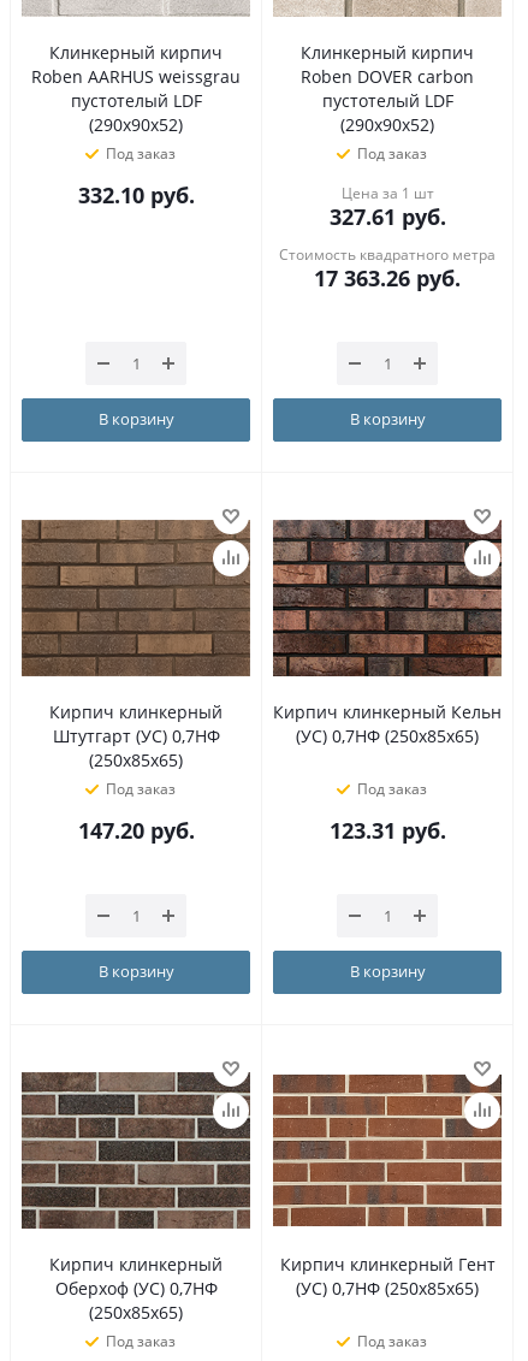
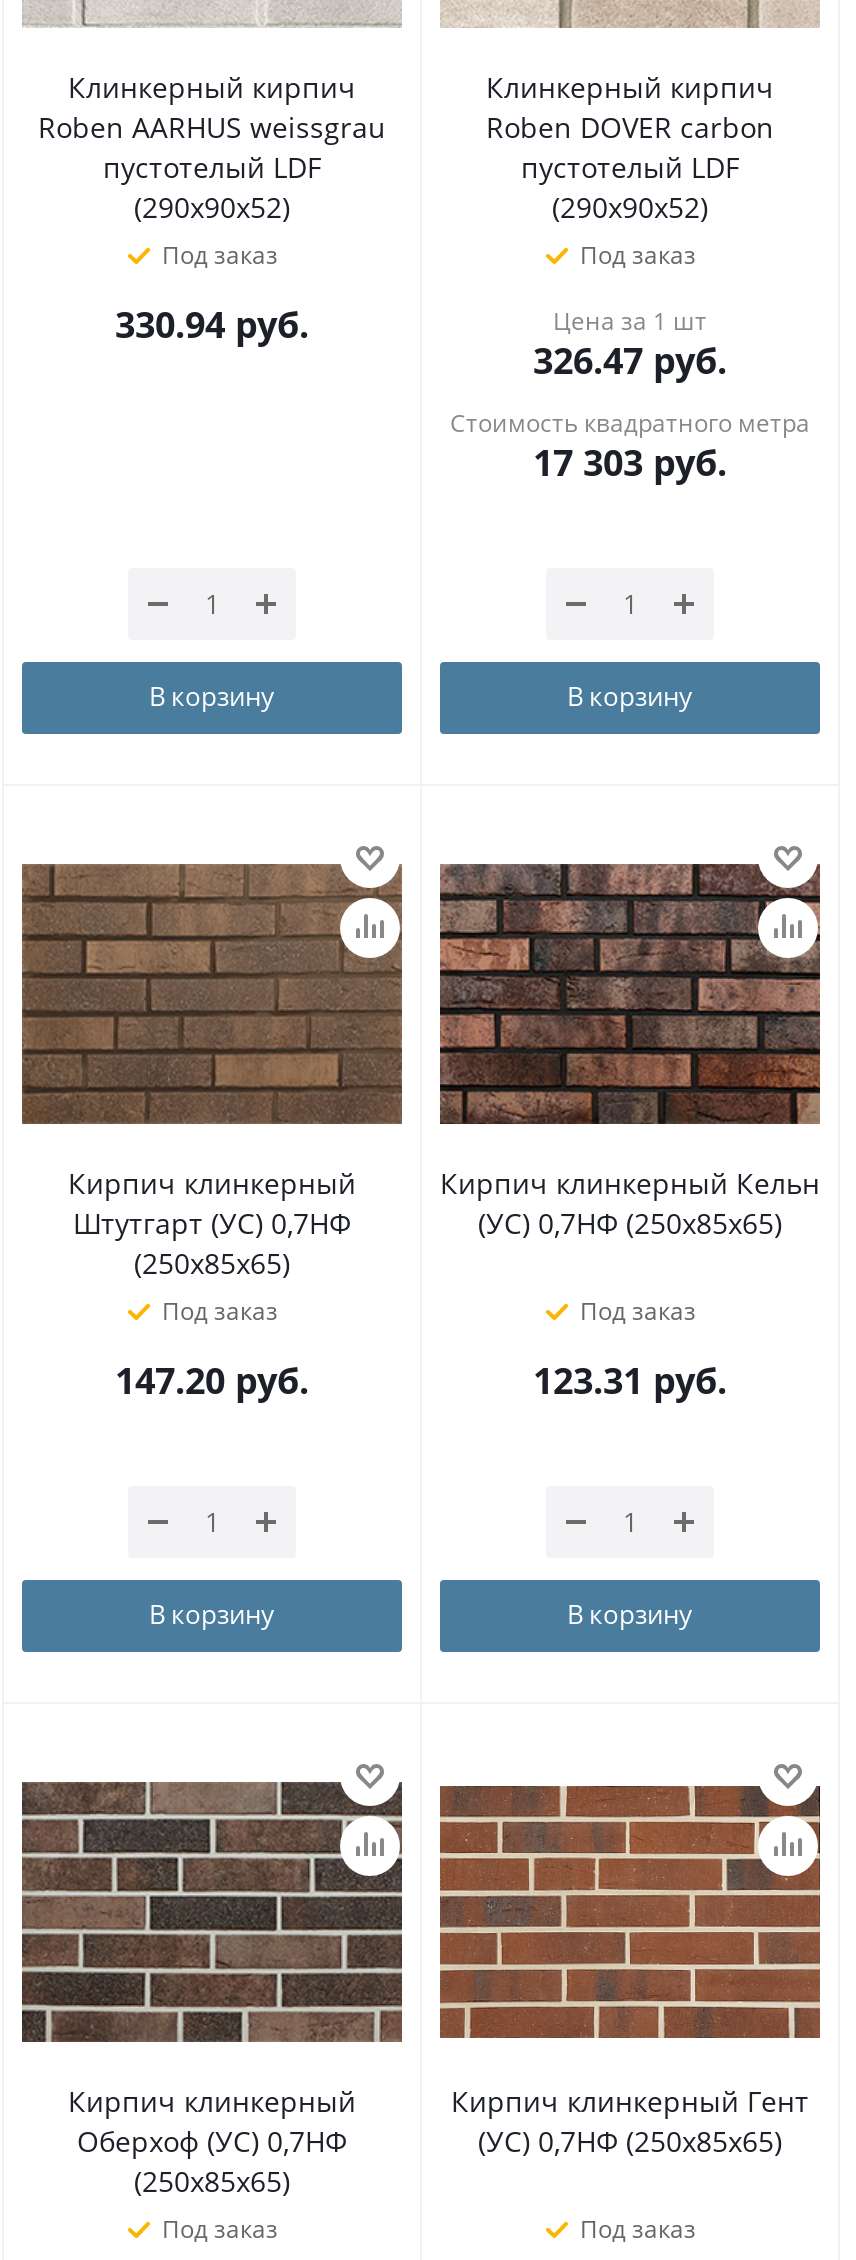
[78,180,194,209] 332.10 руб. -> [115,300,309,348] 330.94 руб.
[329,202,446,231] 327.61 руб. -> [533,336,727,384] 326.47 руб.
[314,263,461,292] 17 363.26 руб. -> [533,438,727,486] 17 303 руб.

